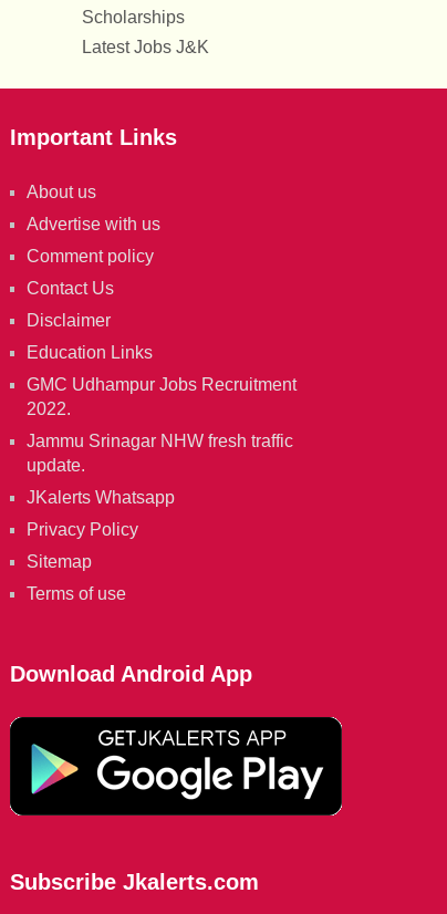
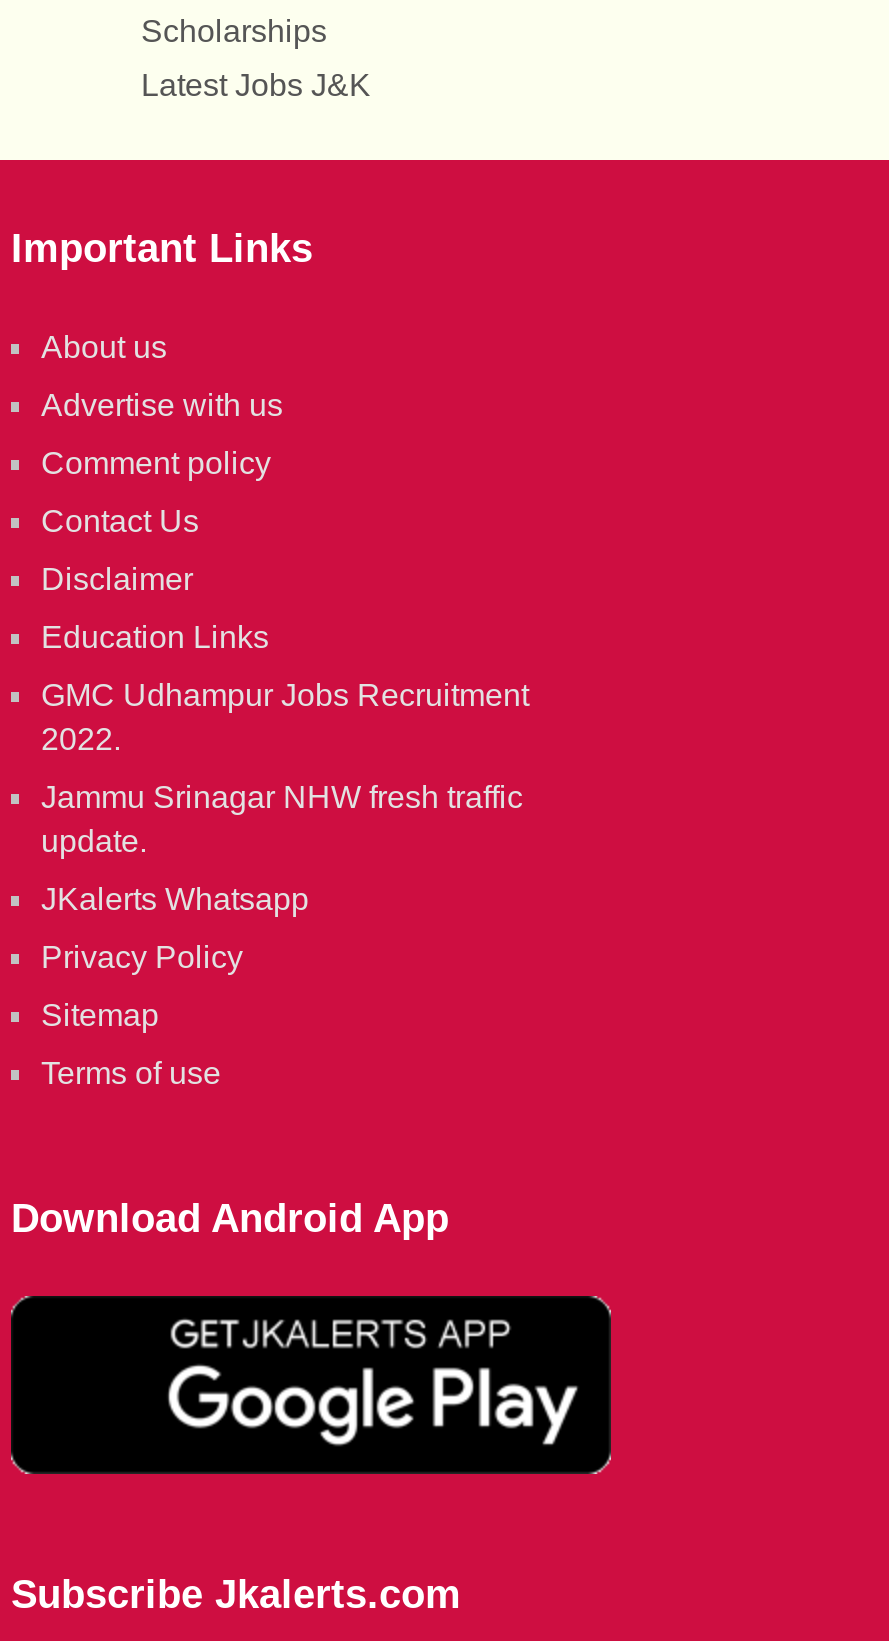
[30,744,79,794] [image] -> none

